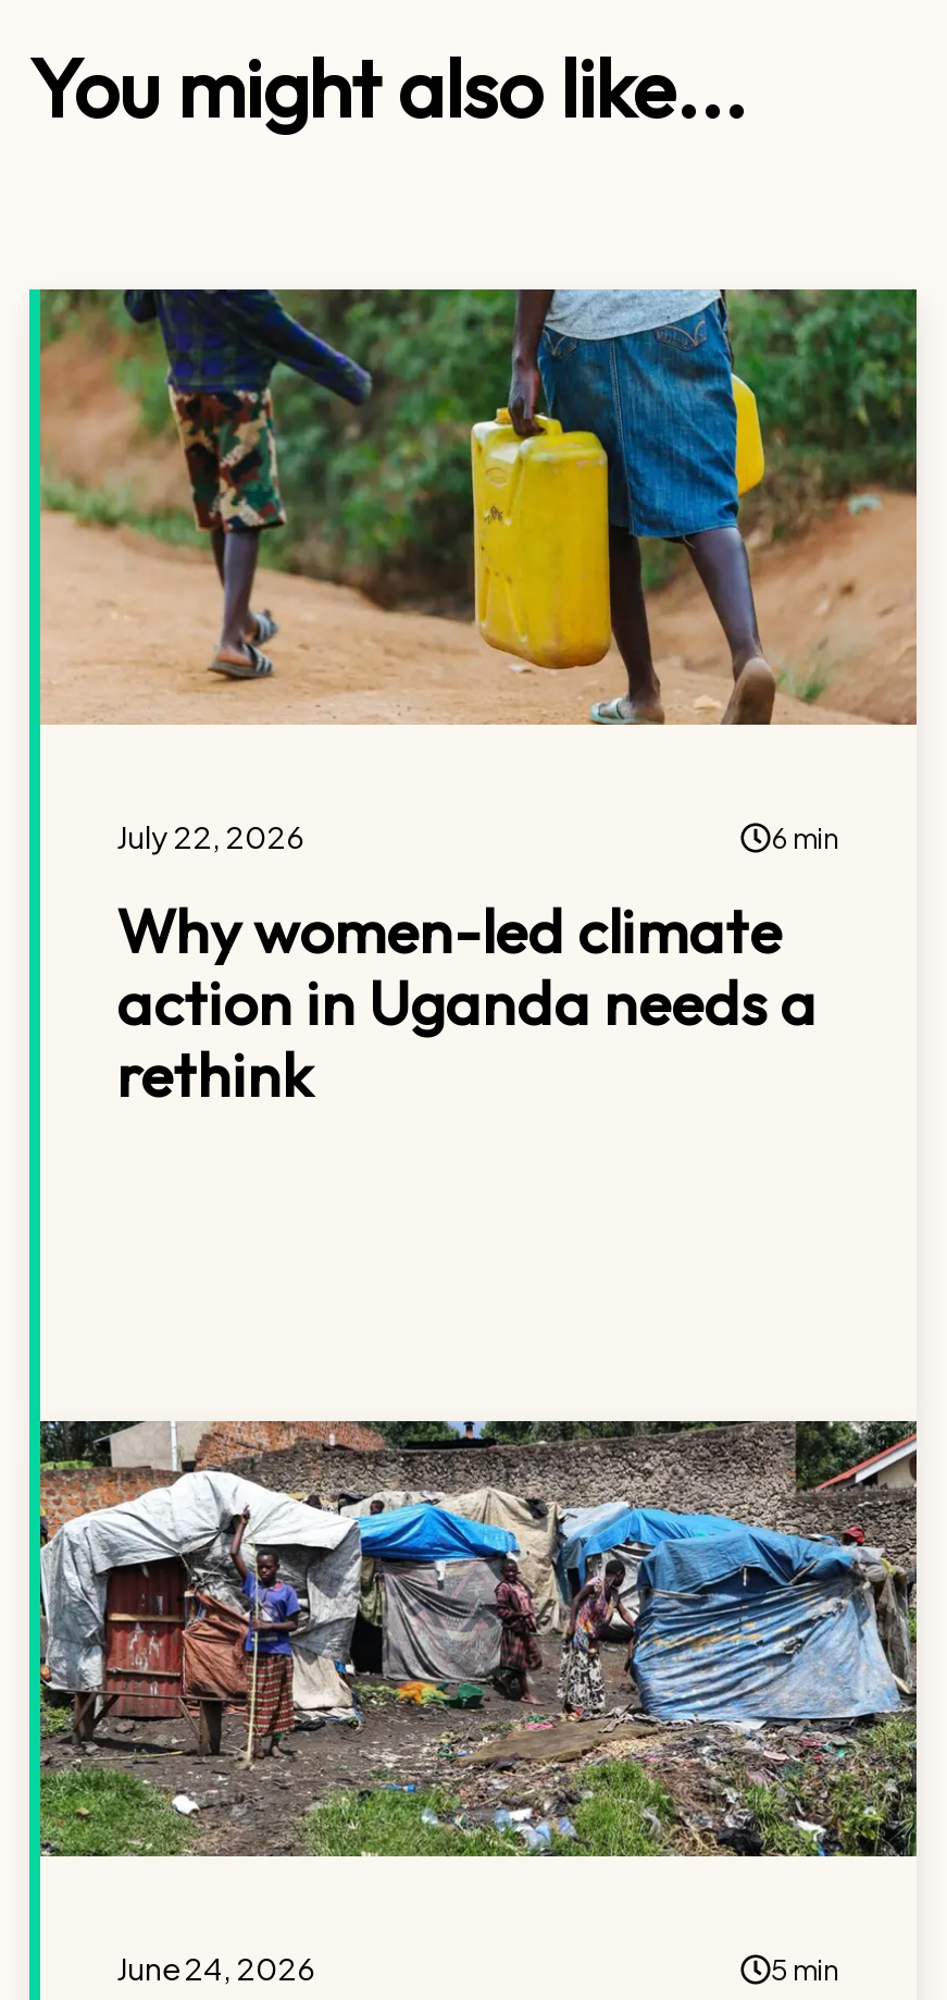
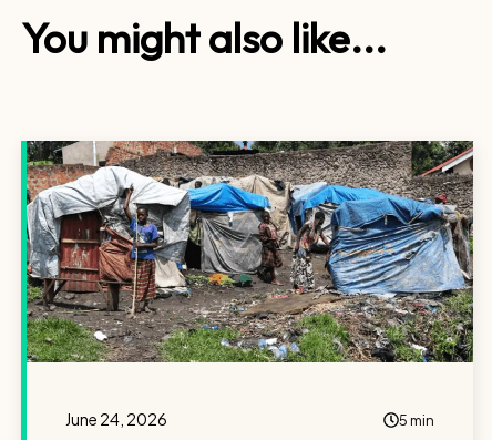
[38,287,919,727] [image] -> none
[116,816,840,1112] July 22, 2026 | 6 min | Why women-led climate | action in Uganda needs a | rethink -> none

